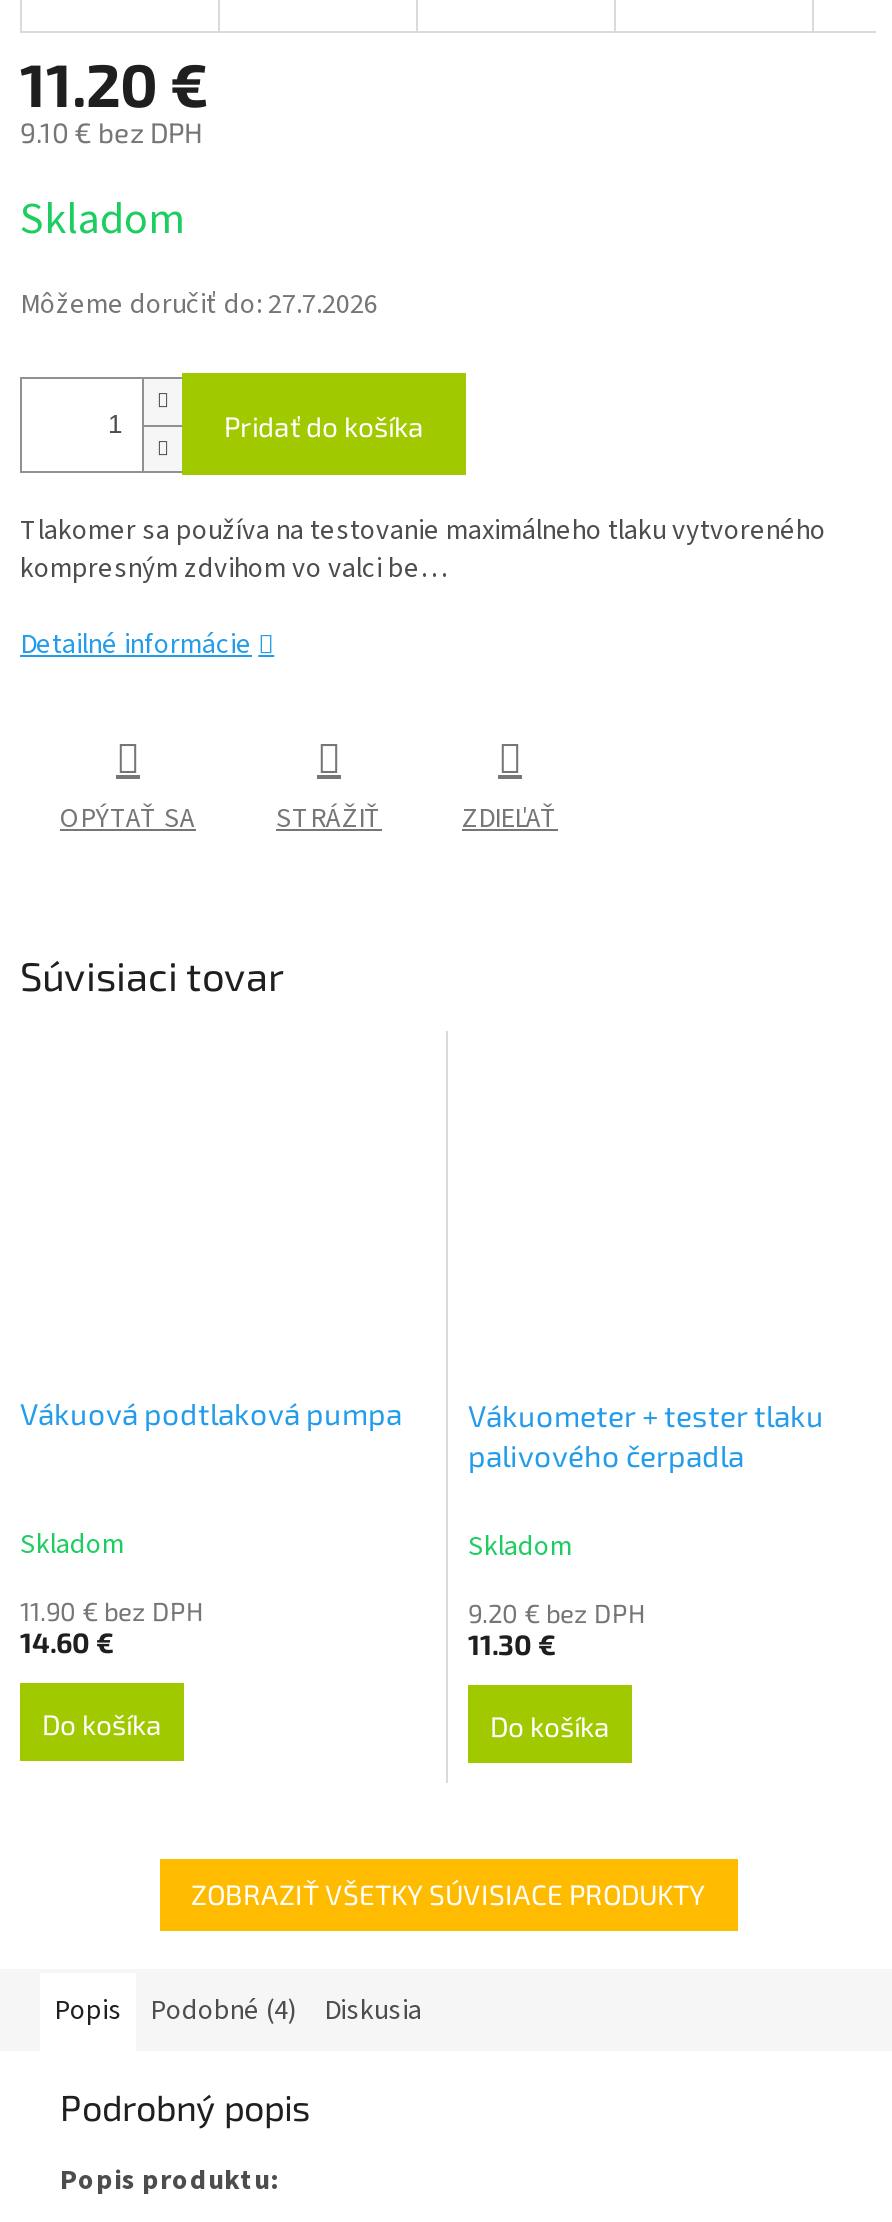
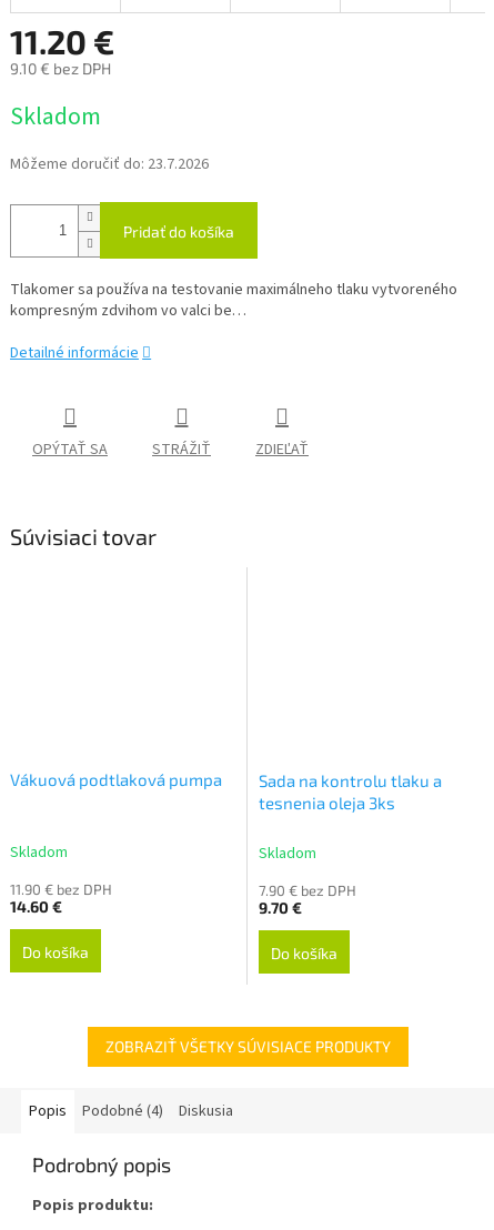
[20,286,378,326] Môžeme doručiť do: 27.7.2026 -> [10,154,209,176] Môžeme doručiť do: 23.7.2026
[468,1397,824,1473] Vákuometer + tester tlaku | palivového čerpadla -> [259,771,442,813] Sada na kontrolu tlaku a | tesnenia oleja 3ks
[468,1597,646,1629] 9.20 € bez DPH -> [259,882,356,899] 7.90 € bez DPH
[468,1627,556,1661] 11.30 € -> [259,898,302,917] 9.70 €

